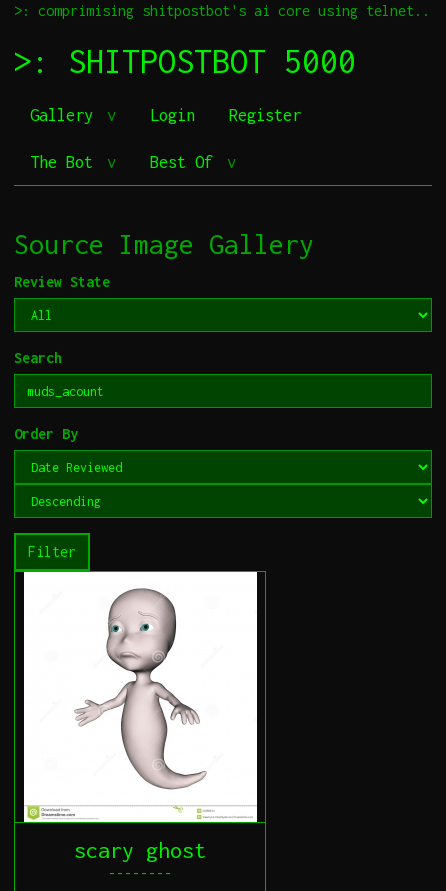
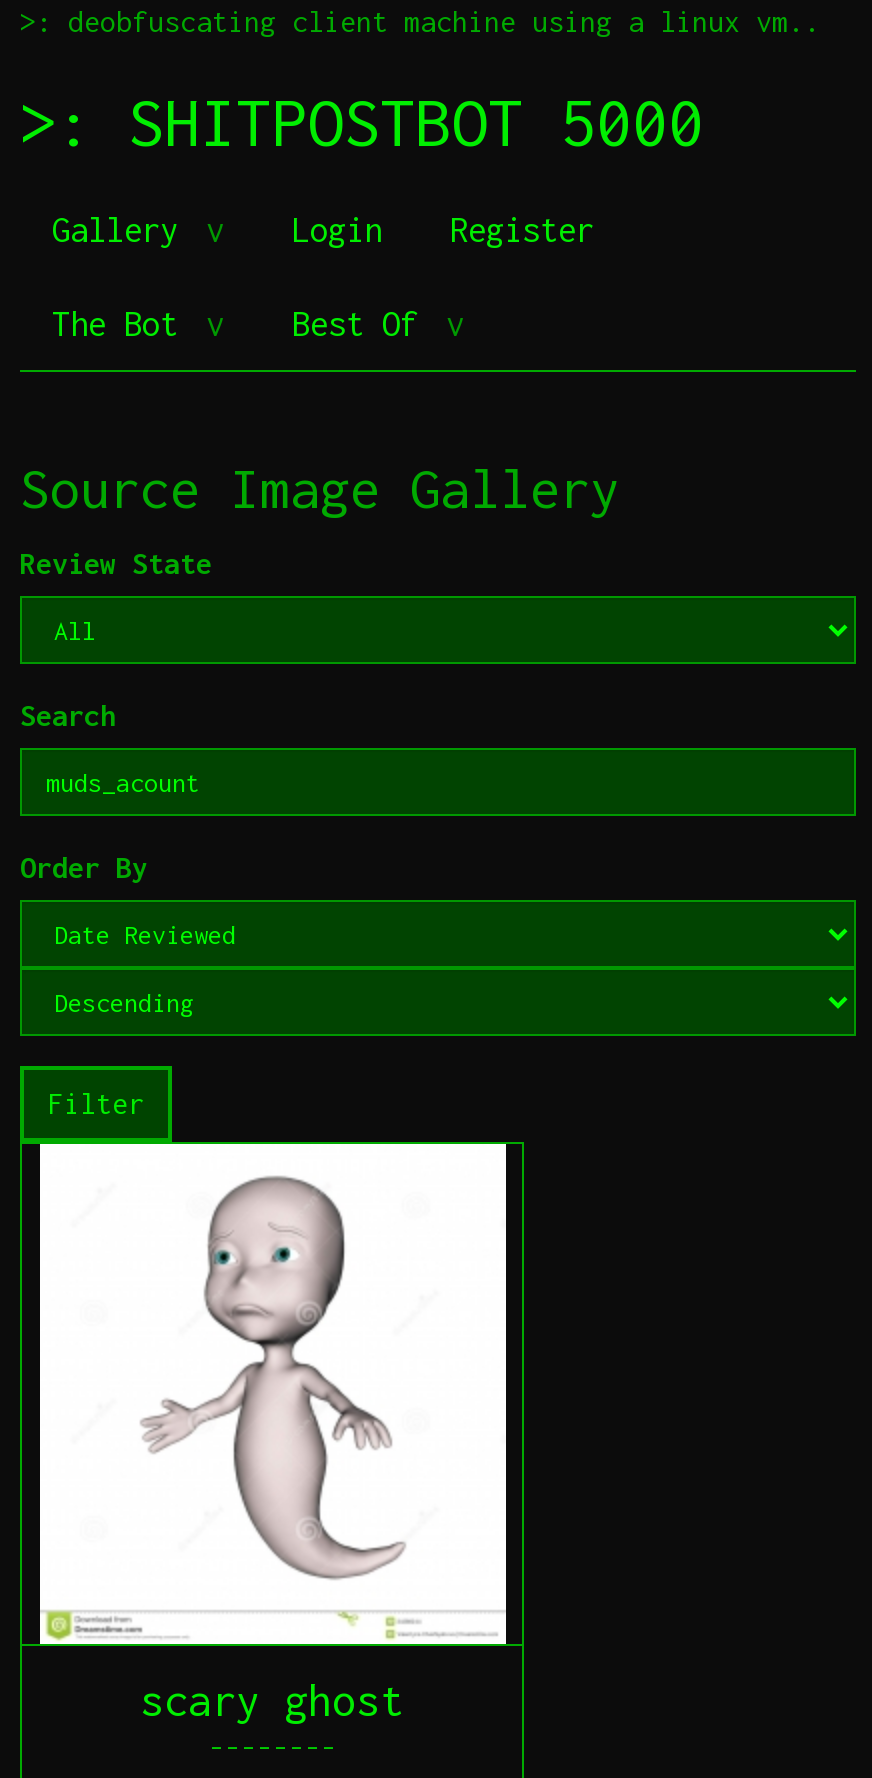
[14,2,430,19] >: comprimising shitpostbot's ai core using telnet.. -> [20,4,820,38] >: deobfuscating client machine using a linux vm..

